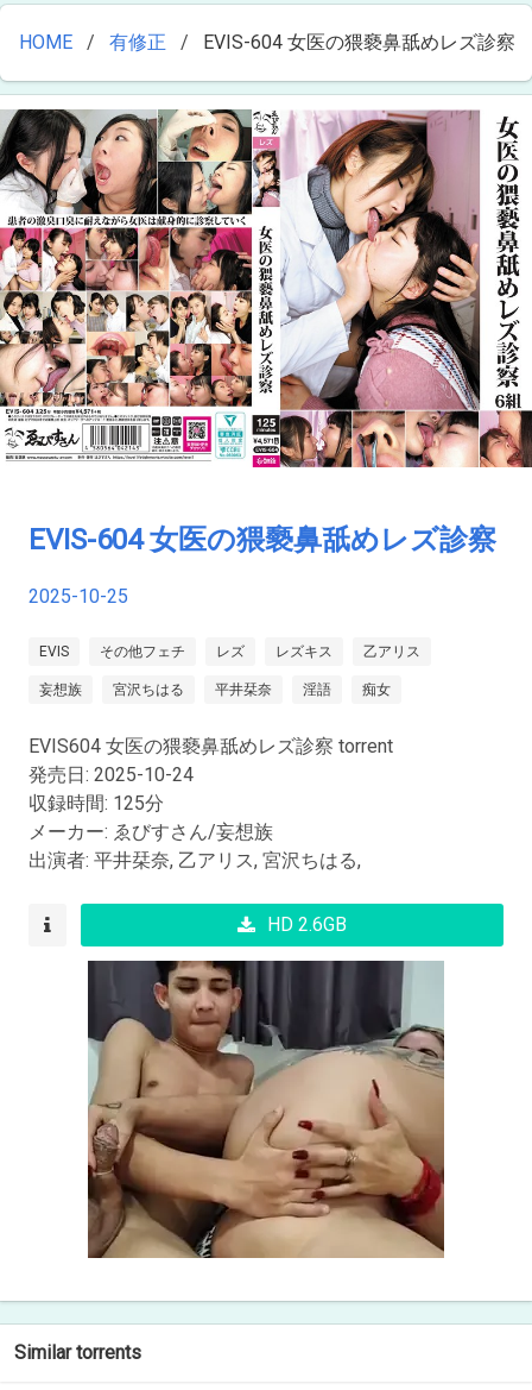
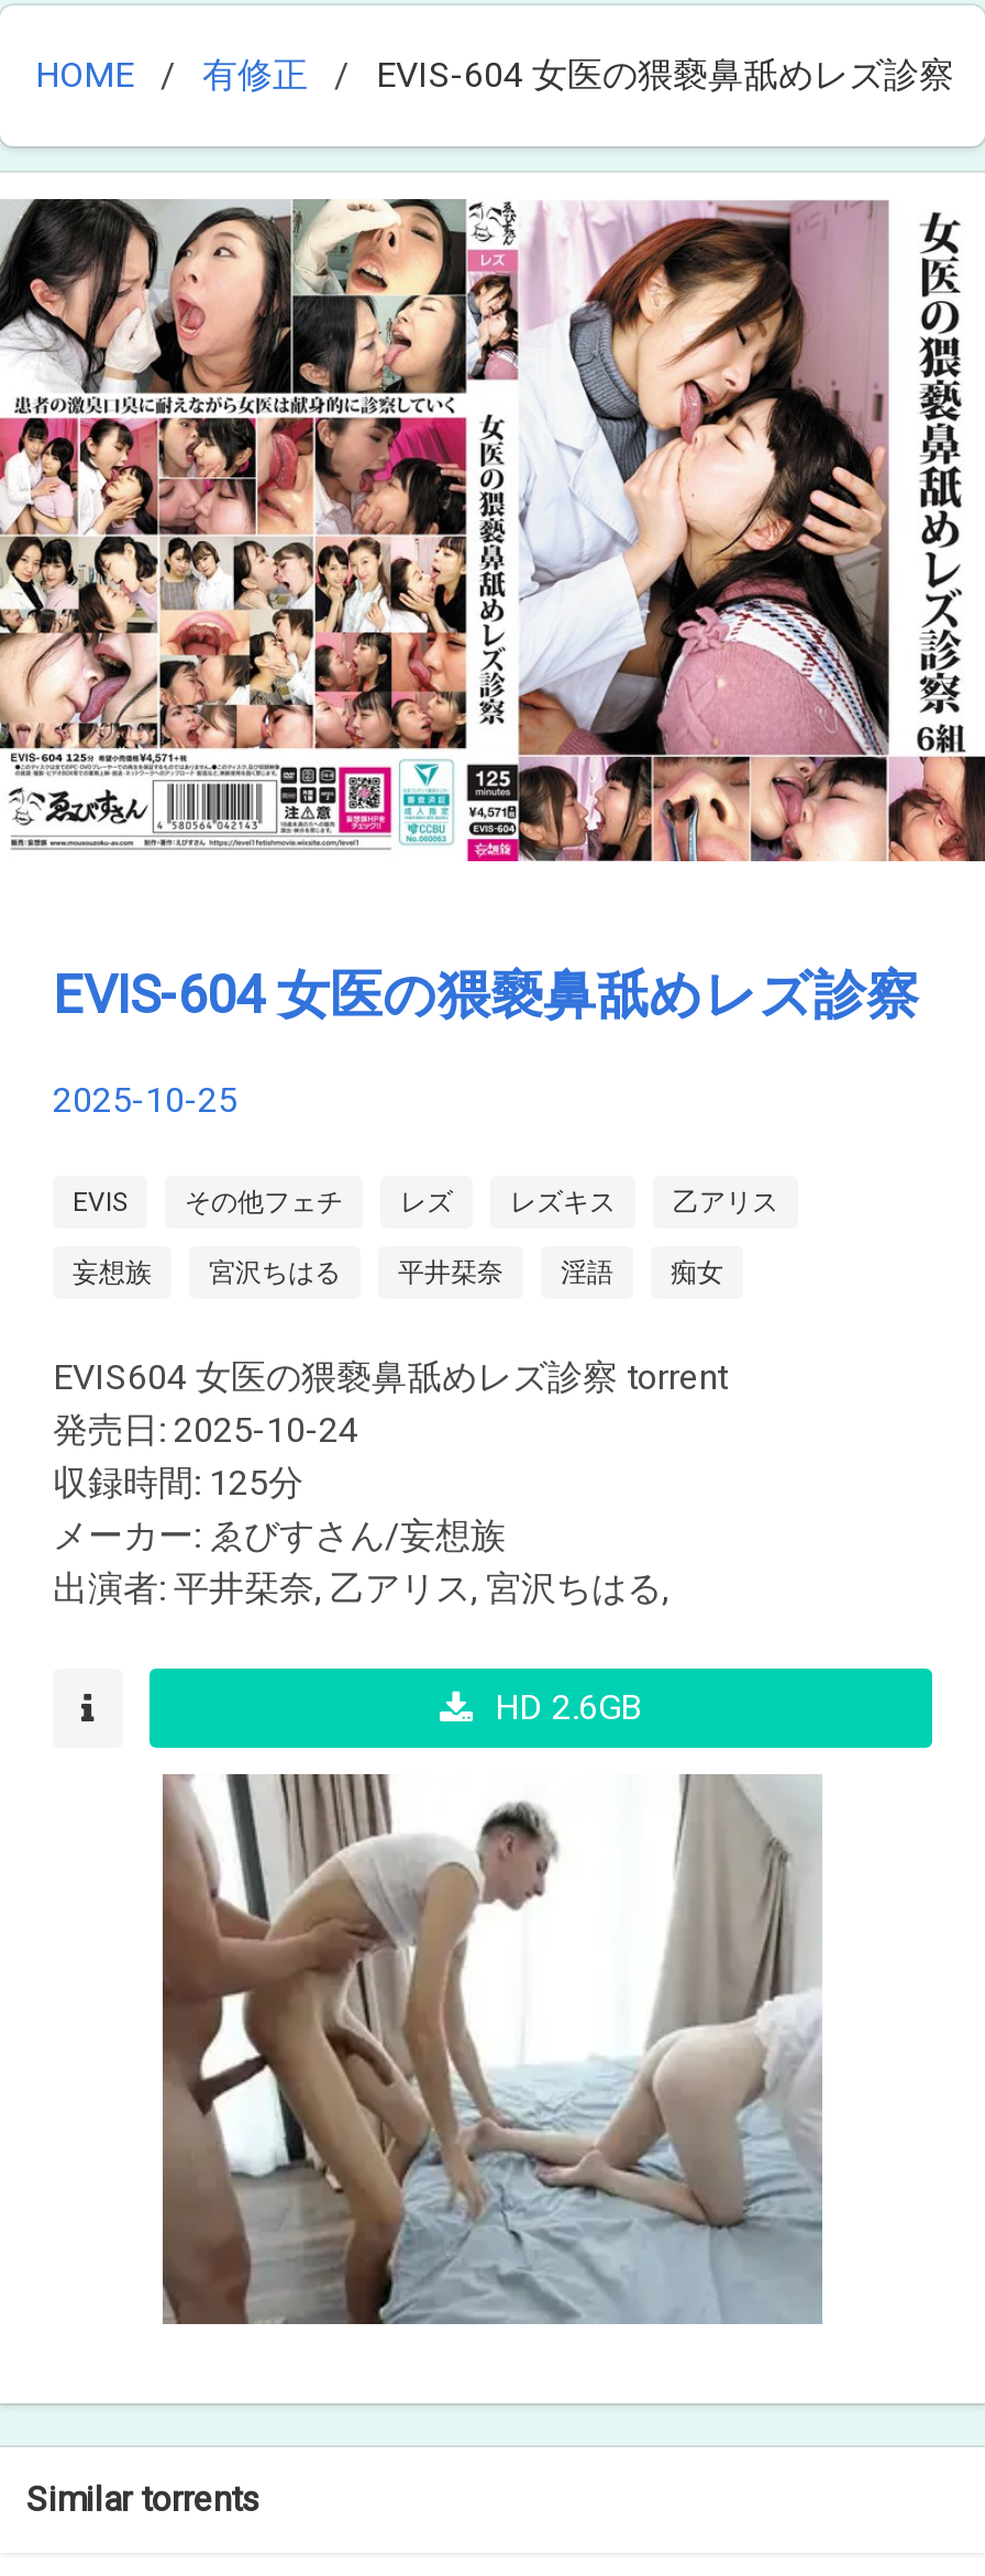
[87,960,445,1259] [image] -> [163,1772,822,2324] [image]

